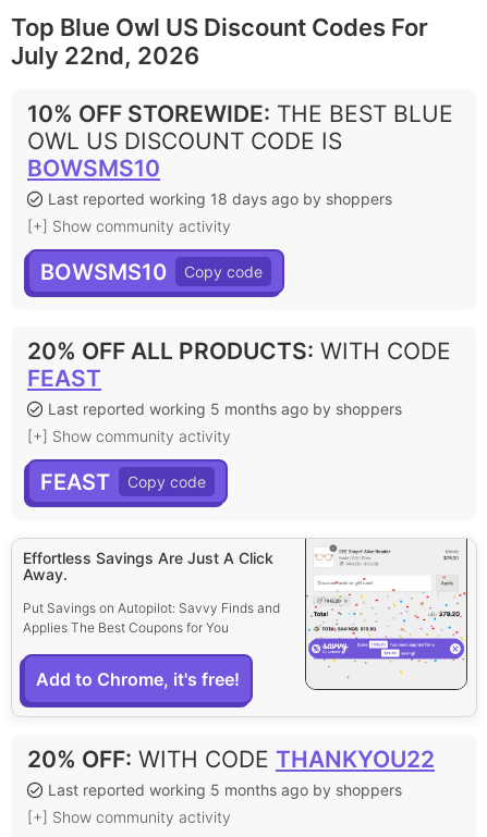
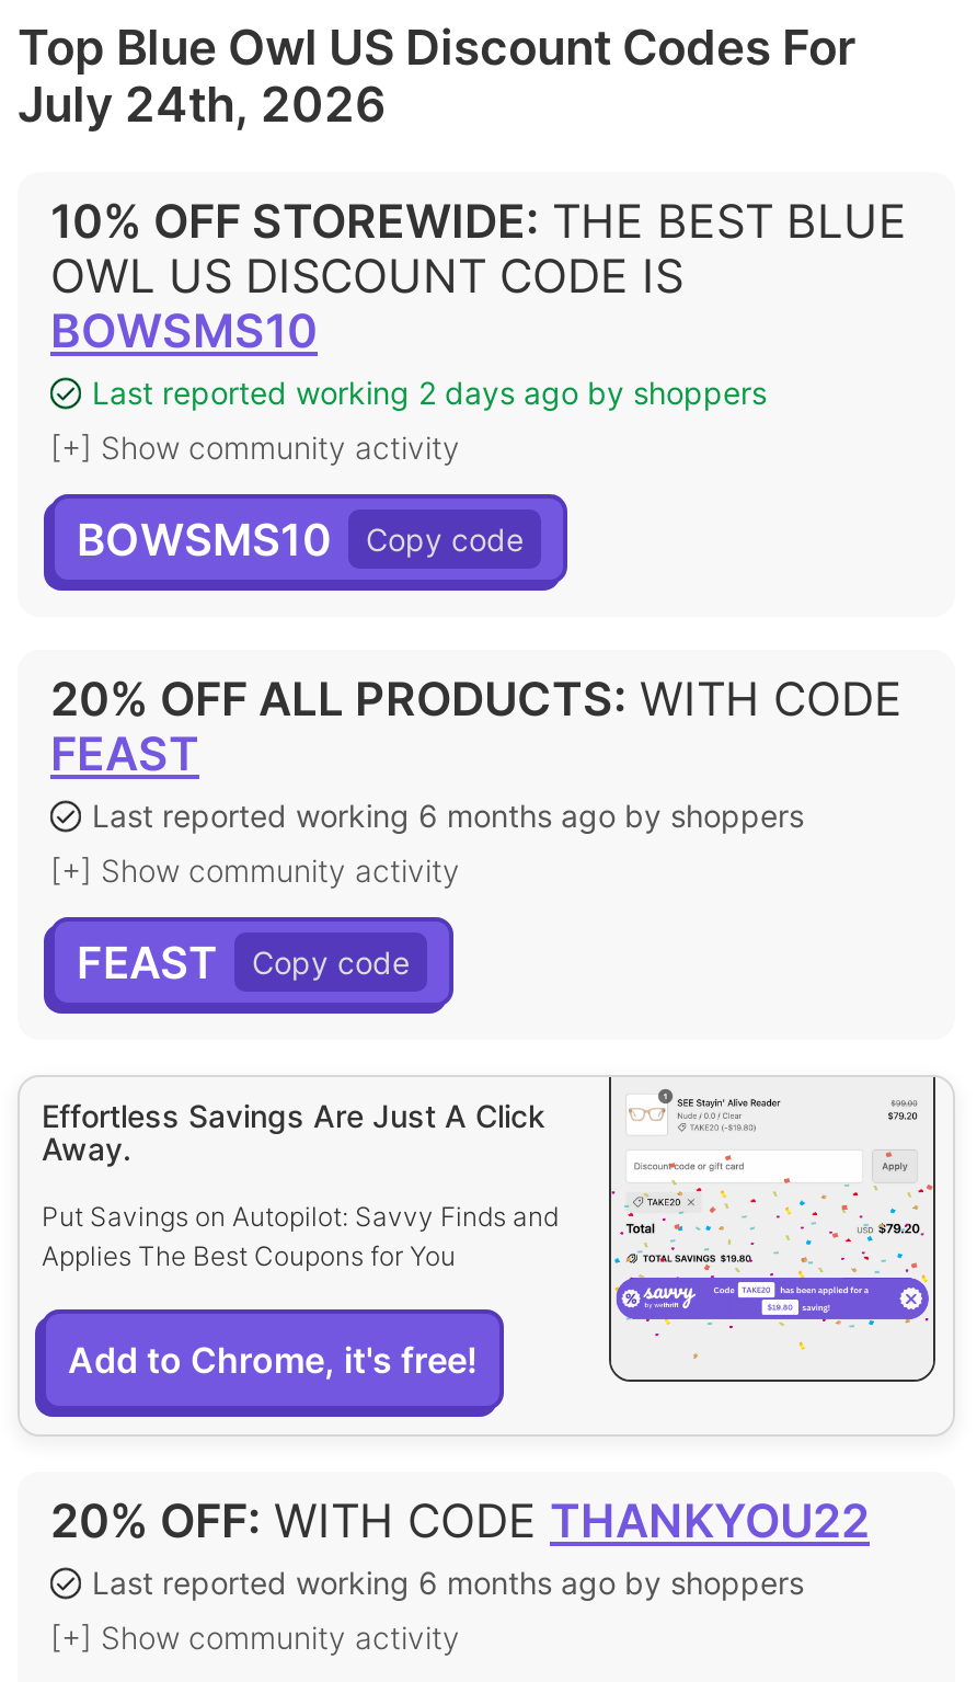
[11,41,199,70] July 22nd, 2026 -> [18,76,386,133] July 24th, 2026
[48,190,392,208] Last reported working 18 days ago by shoppers -> [92,374,767,411] Last reported working 2 days ago by shoppers
[48,400,402,418] Last reported working 5 months ago by shoppers -> [92,797,804,834] Last reported working 6 months ago by shoppers
[48,780,402,799] Last reported working 5 months ago by shoppers -> [92,1564,804,1601] Last reported working 6 months ago by shoppers

